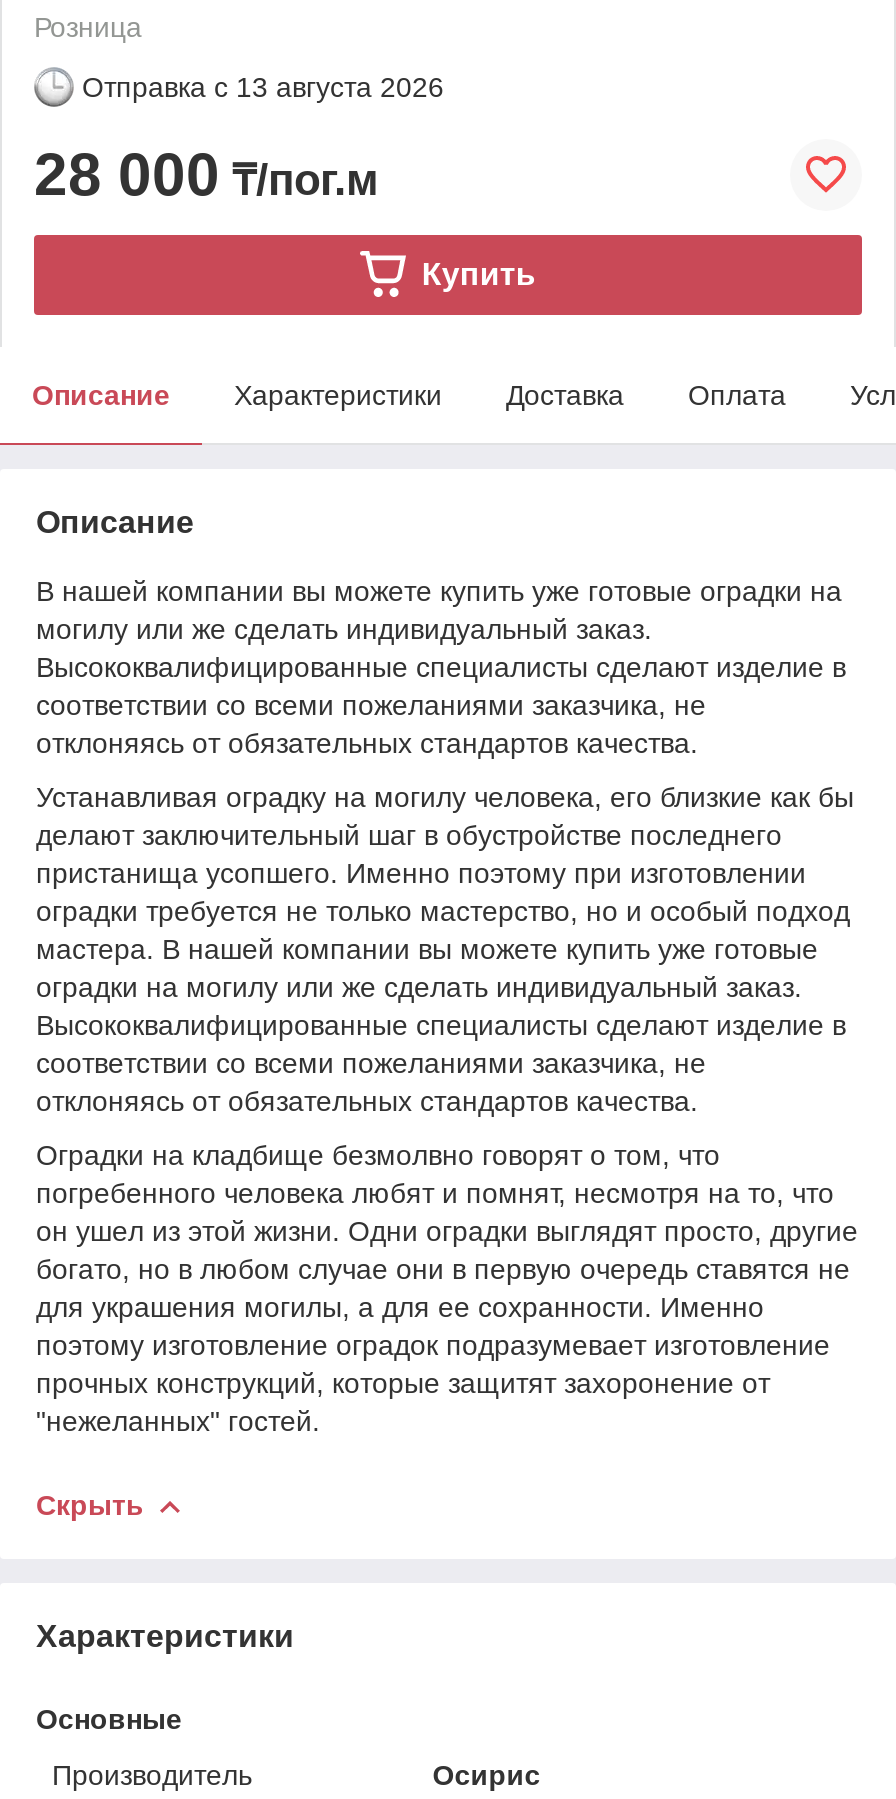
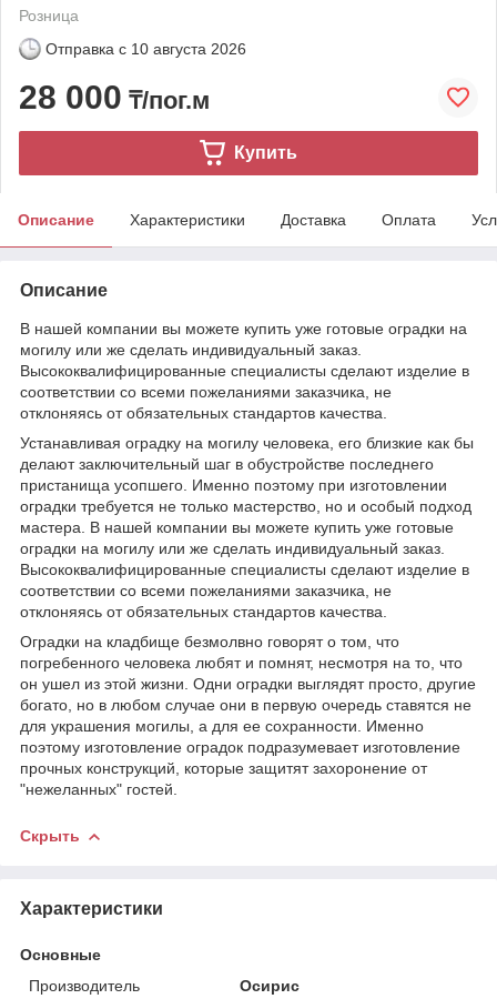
[82,71,444,103] Отправка с 13 августа 2026 -> [45,40,246,57] Отправка с 10 августа 2026

